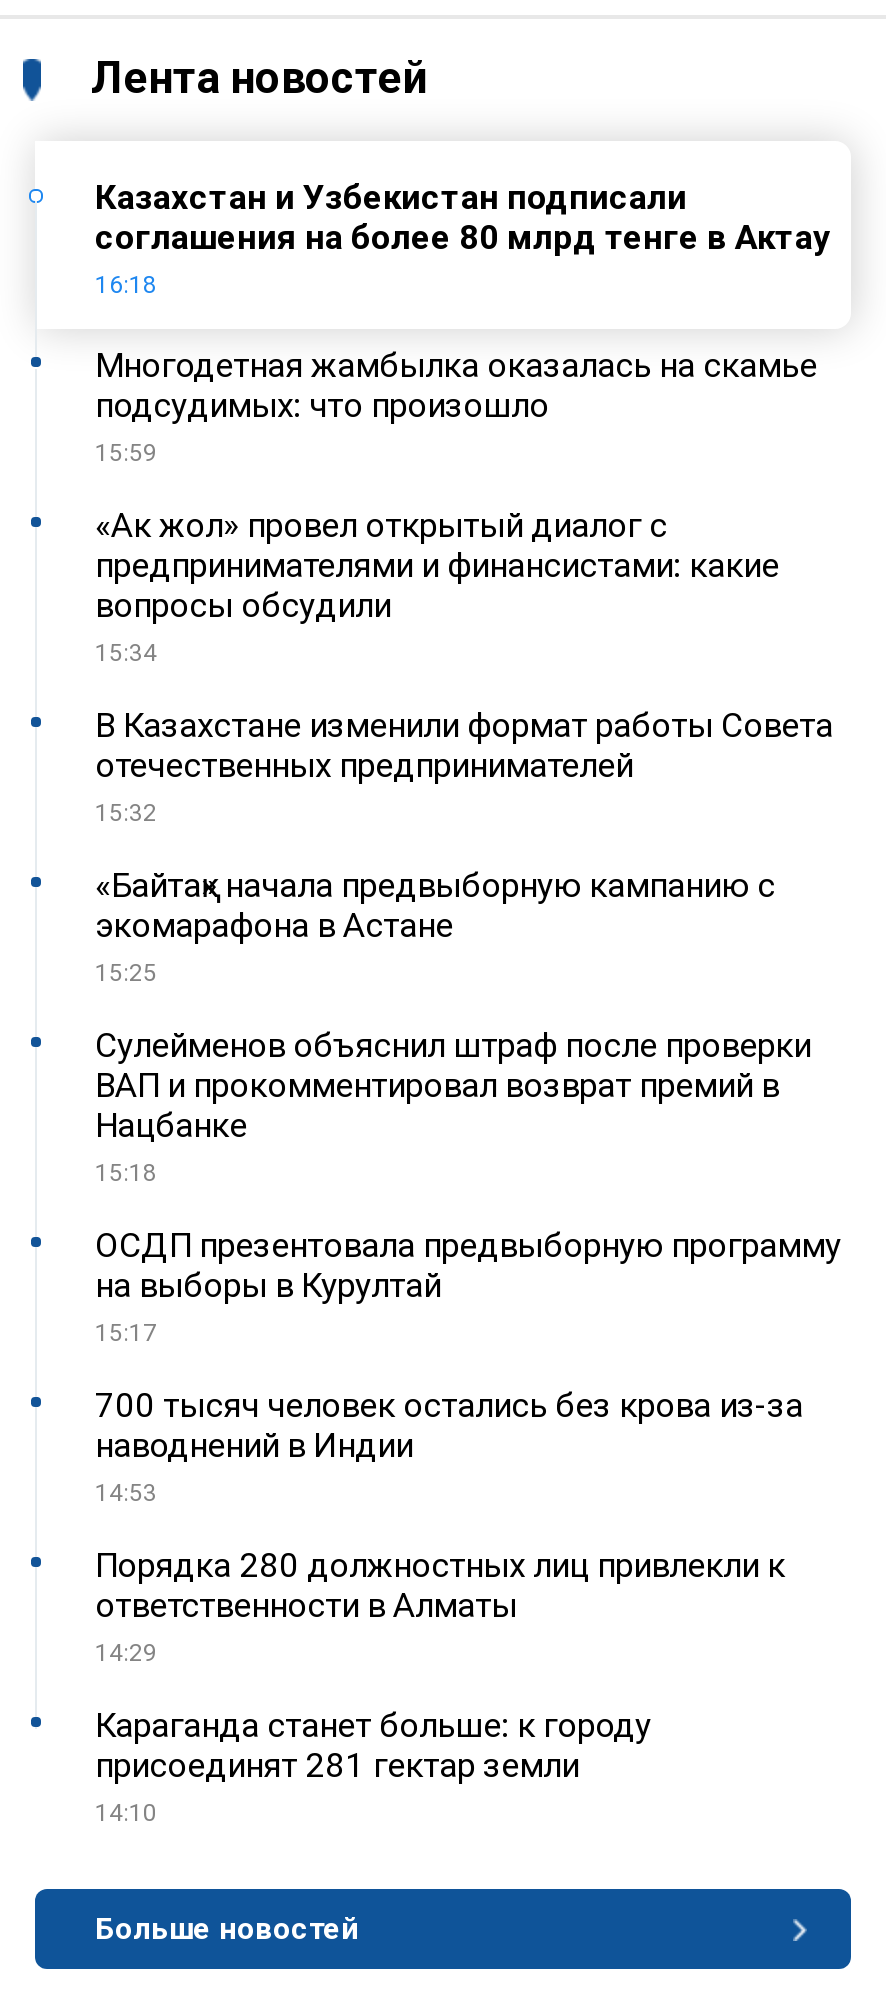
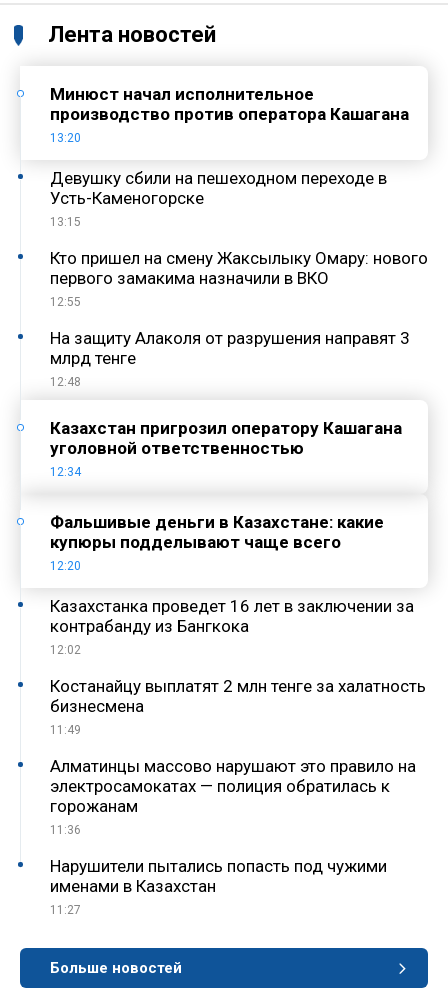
[95,176,831,298] Казахстан и Узбекистан подписали | соглашения на более 80 млрд тенге в Актау | 16:18 -> [50,84,409,145] Минюст начал исполнительное | производство против оператора Кашагана | 13:20
[95,344,817,466] Многодетная жамбылка оказалась на скамье | подсудимых: что произошло | 15:59 -> [50,168,387,229] Девушку сбили на пешеходном переходе в | Усть-Каменогорске | 13:15
[95,504,779,666] «Ак жол» провел открытый диалог с | предпринимателями и финансистами: какие | вопросы обсудили | 15:34 -> [50,248,428,309] Кто пришел на смену Жаксылыку Омару: нового | первого замакима назначили в ВКО | 12:55
[95,704,833,826] В Казахстане изменили формат работы Совета | отечественных предпринимателей | 15:32 -> [50,328,410,389] На защиту Алаколя от разрушения направят 3 | млрд тенге | 12:48
[95,864,775,986] «Байтақ» начала предвыборную кампанию с | экомарафона в Астане | 15:25 -> [50,418,402,479] Казахстан пригрозил оператору Кашагана | уголовной ответственностью | 12:34
[95,1024,811,1186] Сулейменов объяснил штраф после проверки | ВАП и прокомментировал возврат премий в | Нацбанке | 15:18 -> [50,512,384,573] Фальшивые деньги в Казахстане: какие | купюры подделывают чаще всего | 12:20
[95,1224,841,1346] ОСДП презентовала предвыборную программу | на выборы в Курултай | 15:17 -> [50,596,414,657] Казахстанка проведет 16 лет в заключении за | контрабанду из Бангкока | 12:02
[95,1384,803,1506] 700 тысяч человек остались без крова из-за | наводнений в Индии | 14:53 -> [50,676,426,737] Костанайцу выплатят 2 млн тенге за халатность | бизнесмена | 11:49
[95,1544,785,1666] Порядка 280 должностных лиц привлекли к | ответственности в Алматы | 14:29 -> [50,756,416,837] Алматинцы массово нарушают это правило на | электросамокатах — полиция обратилась к | горожанам | 11:36
[95,1704,651,1826] Караганда станет больше: к городу | присоединят 281 гектар земли | 14:10 -> [50,856,387,917] Нарушители пытались попасть под чужими | именами в Казахстан | 11:27

